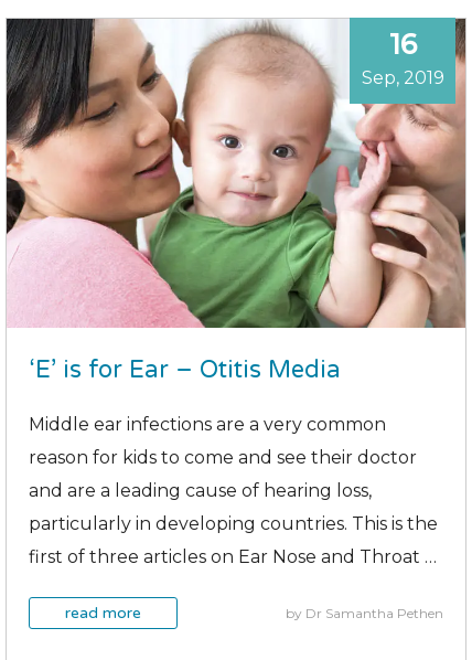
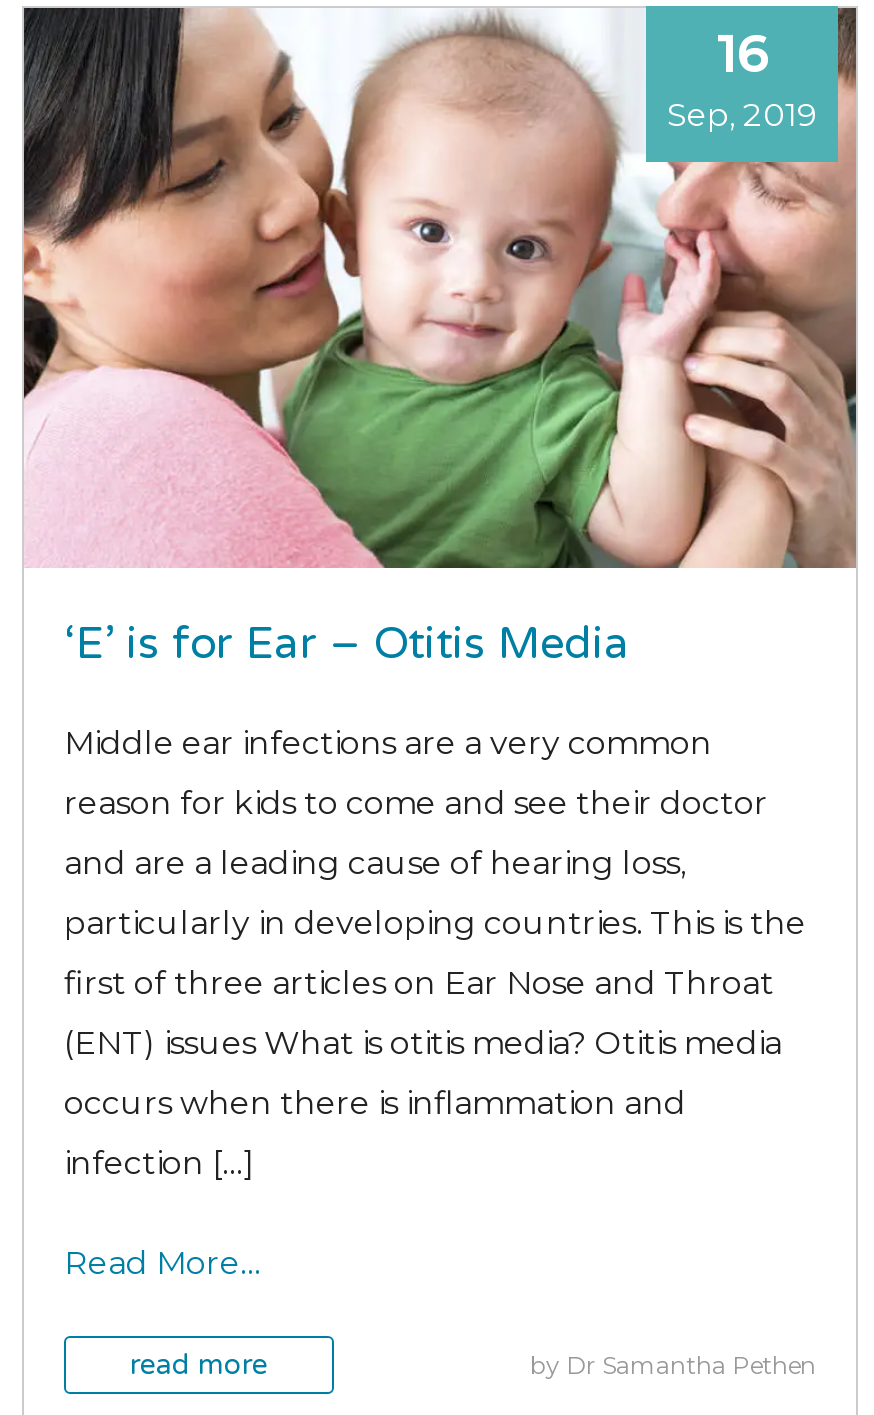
[29,546,437,567] first of three articles on Ear Nose and Throat … -> [64,964,782,1282] first of three articles on Ear Nose and Throat | (ENT) issues What is otitis media? Otitis media | occurs when there is inflammation and | infection […] | Read More…

